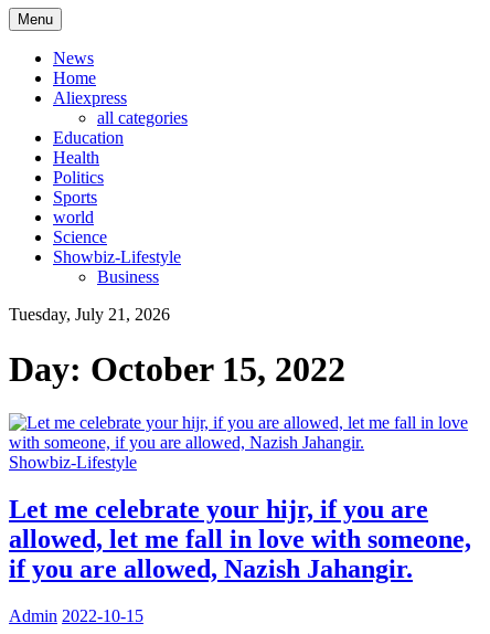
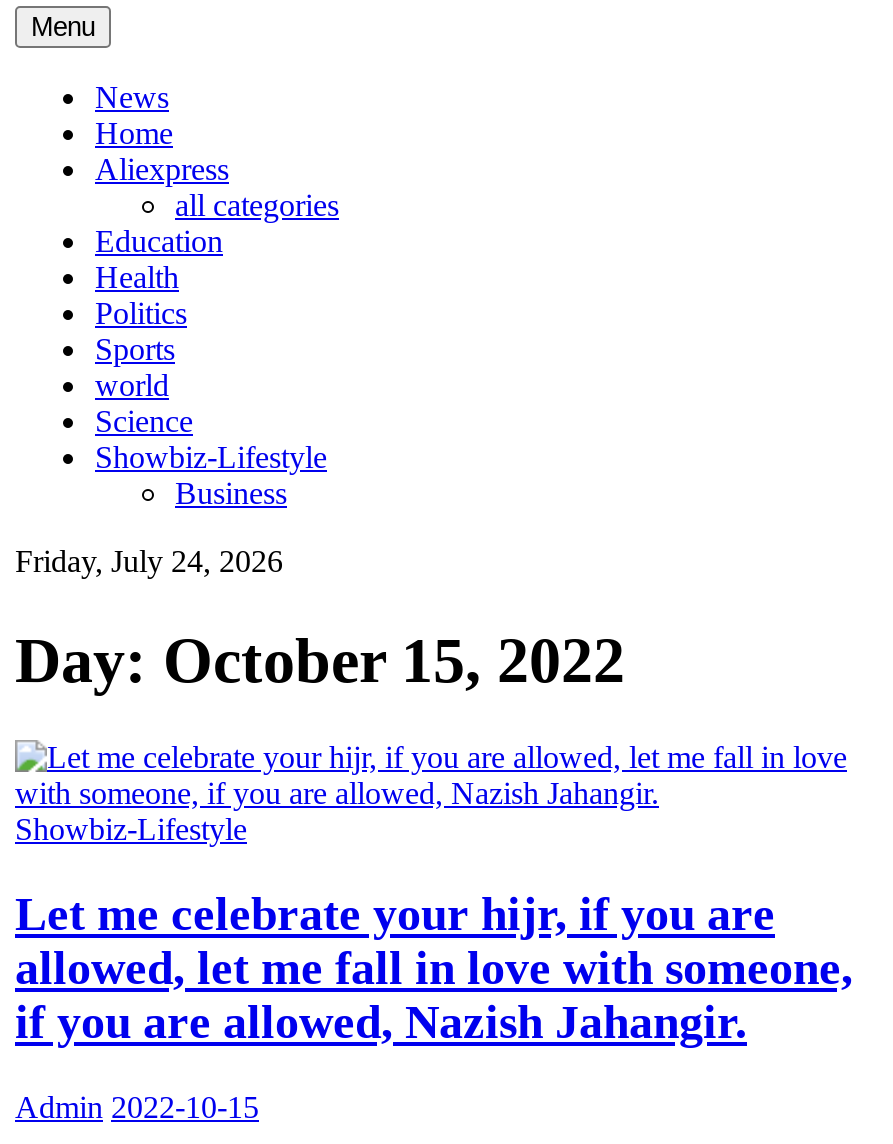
[9,305,170,324] Tuesday, July 21, 2026 -> [15,544,283,578] Friday, July 24, 2026

